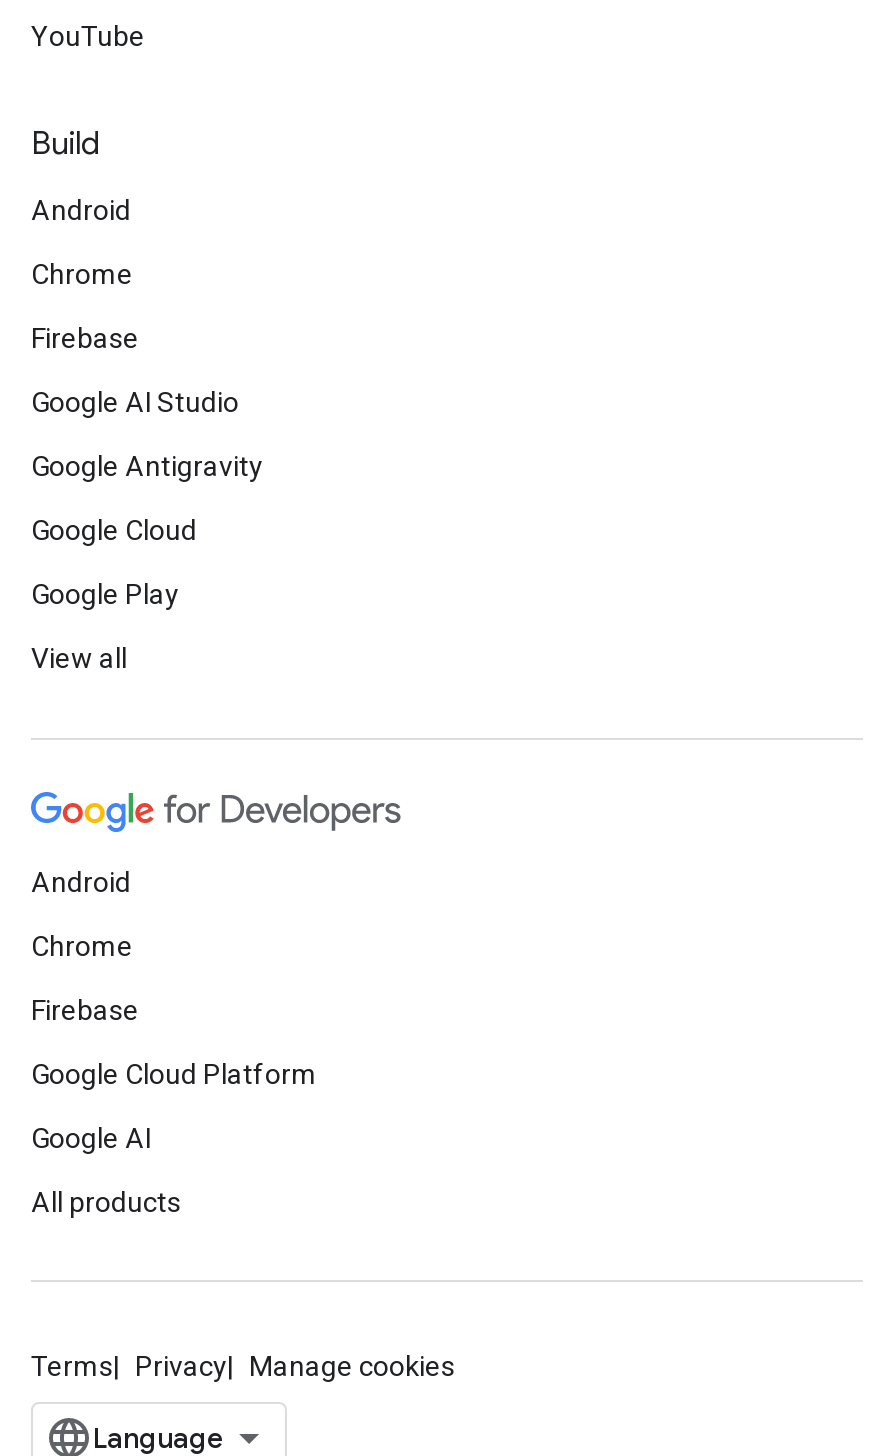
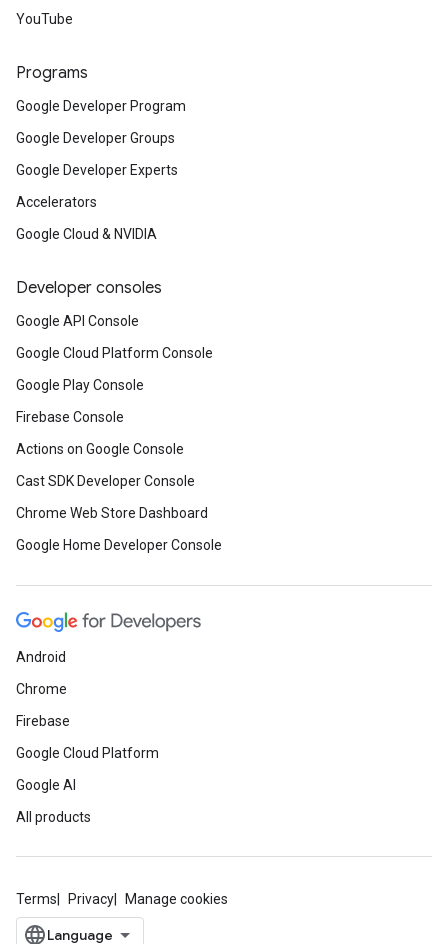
[31,124,263,674] Build | Android | Chrome | Firebase | Google AI Studio | Google Antigravity | Google Cloud | Google Play | View all -> [16,63,222,553] Programs | Google Developer Program | Google Developer Groups | Google Developer Experts | Accelerators | Google Cloud & NVIDIA | Developer consoles | Google API Console | Google Cloud Platform Console | Google Play Console | Firebase Console | Actions on Google Console | Cast SDK Developer Console | Chrome Web Store Dashboard | Google Home Developer Console

